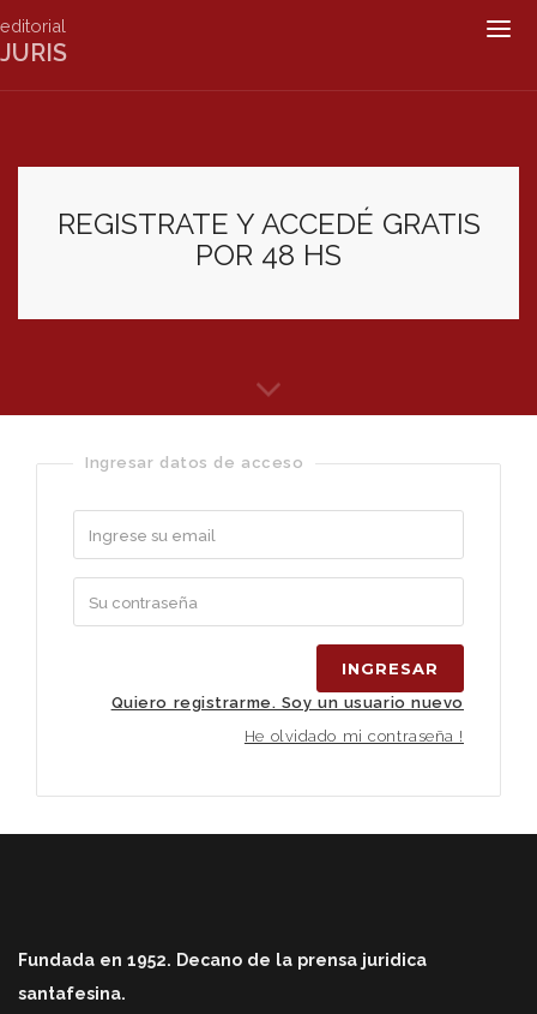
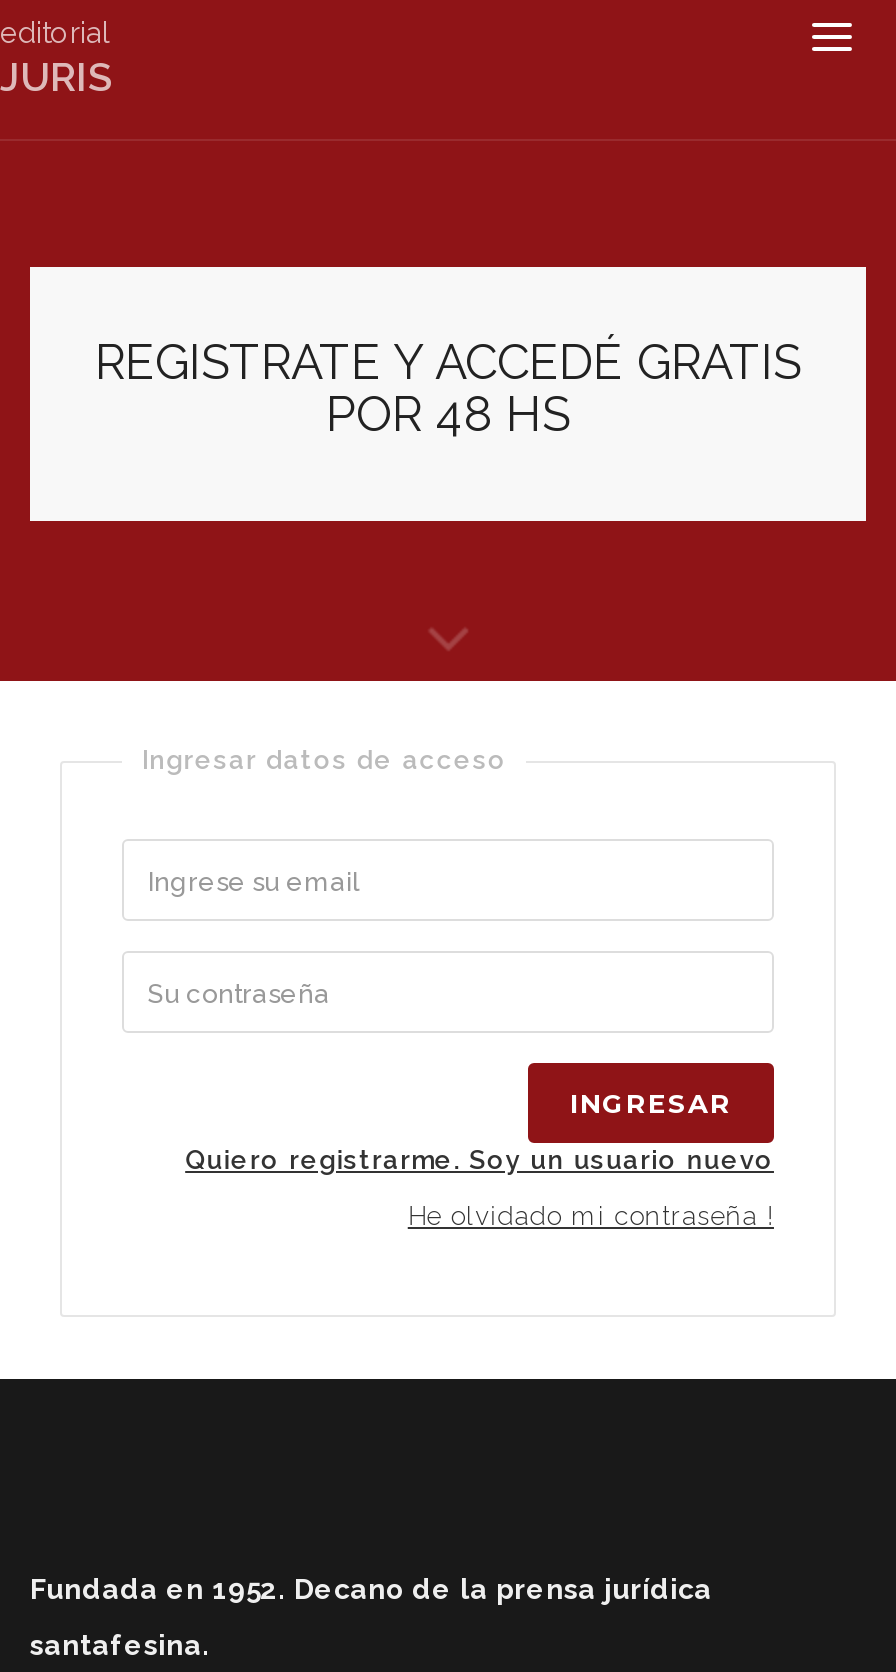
[18,950,427,970] Fundada en 1952. Decano de la prensa juridica -> [30,1573,712,1605] Fundada en 1952. Decano de la prensa jurídica

